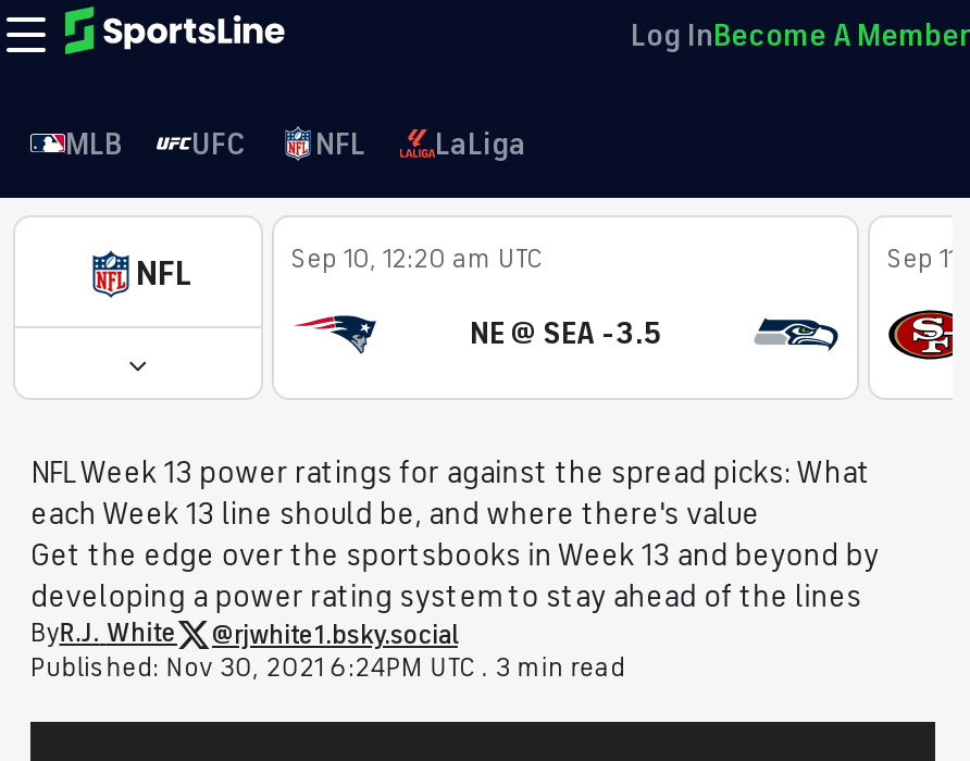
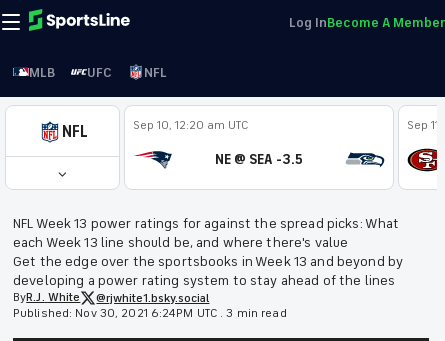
[435,125,526,162] LaLiga -> none

